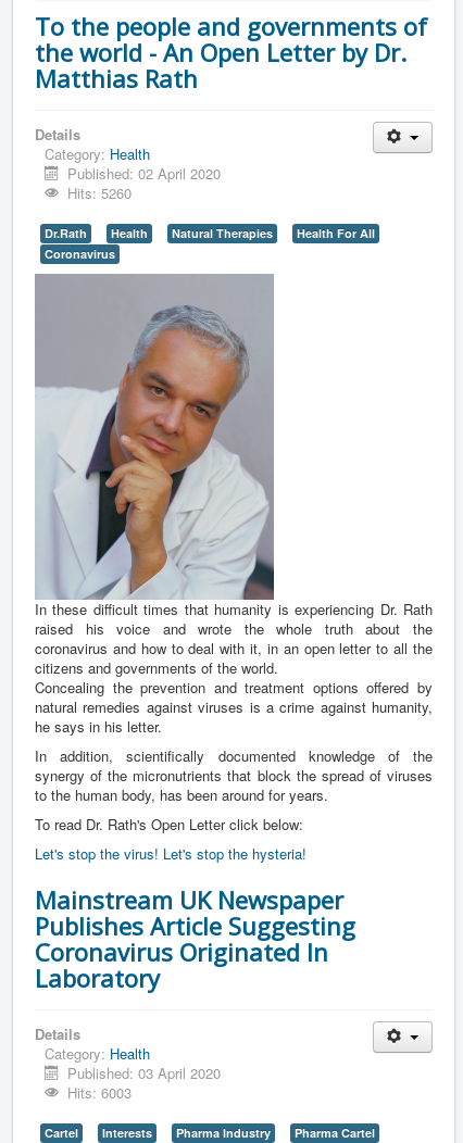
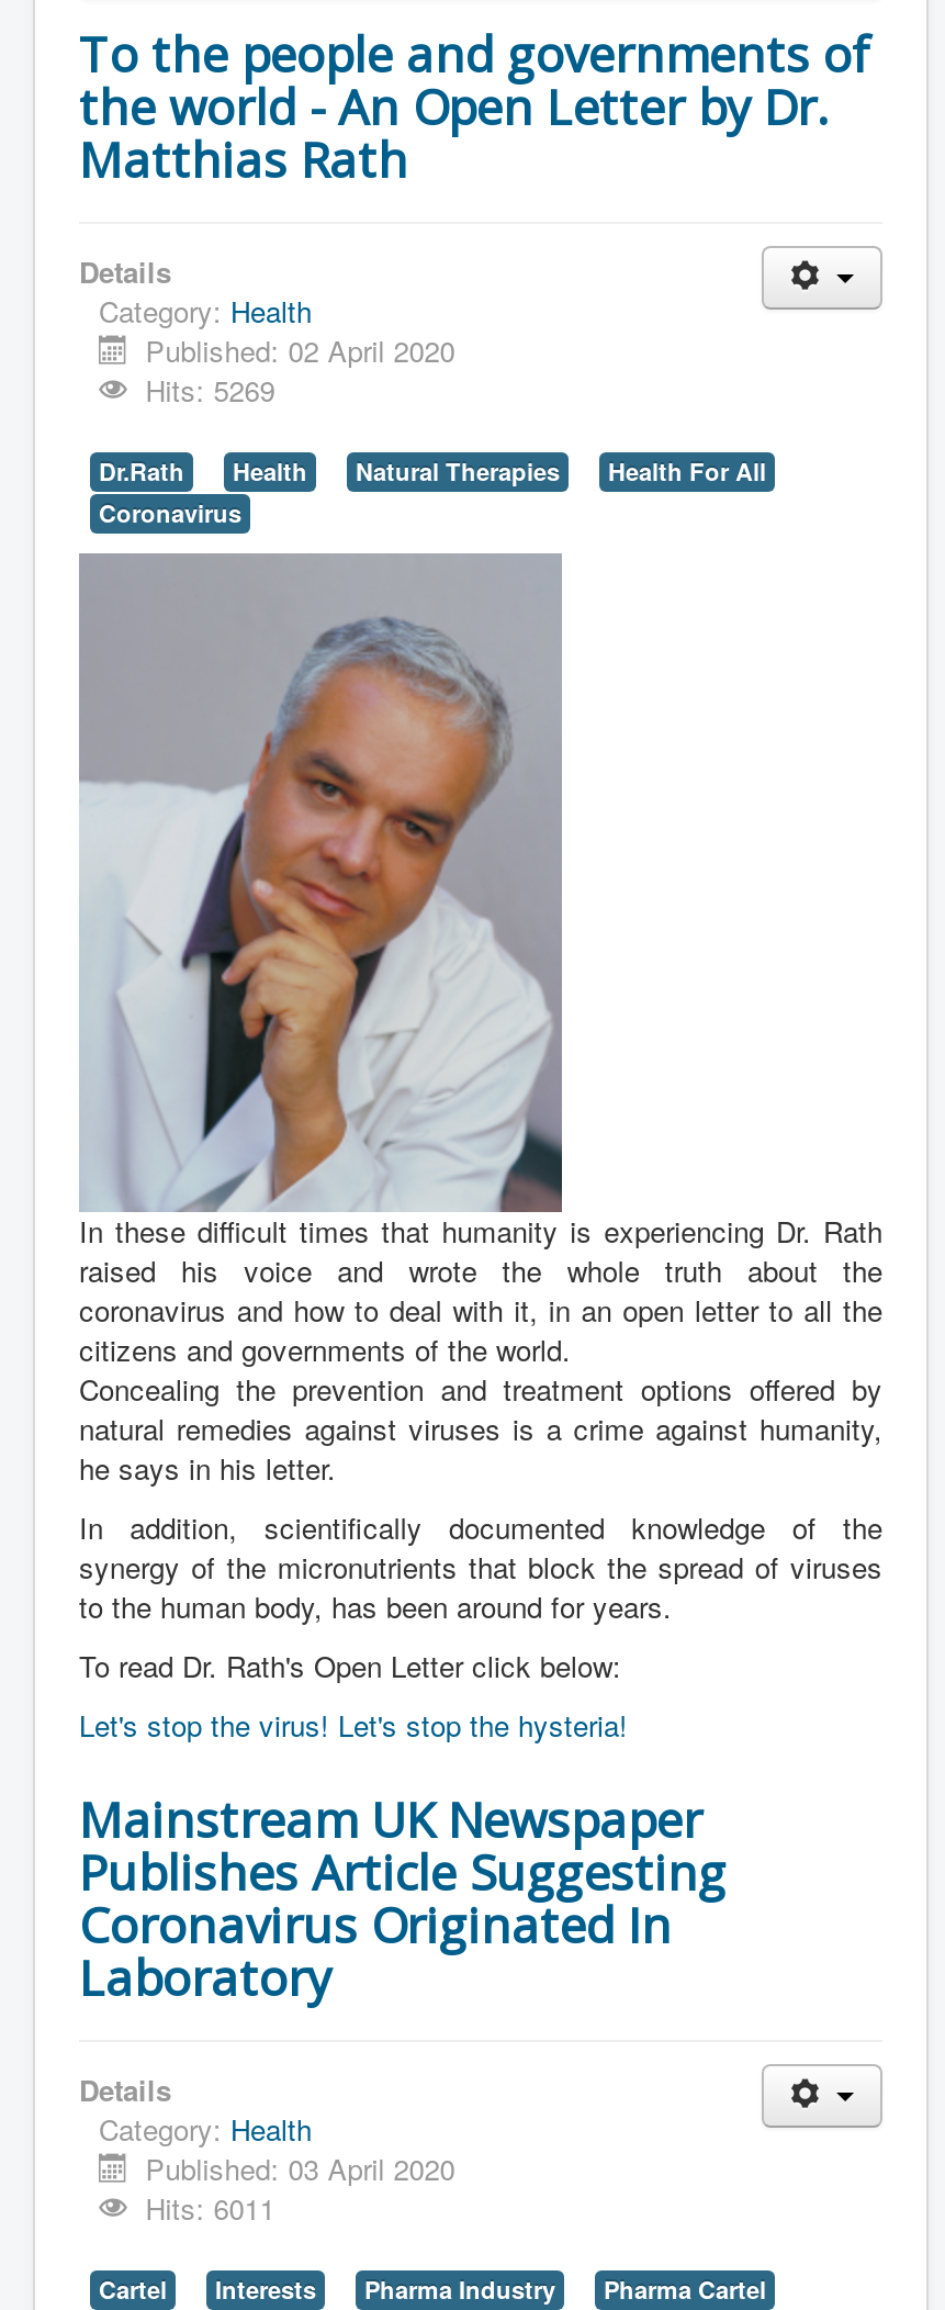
[68,182,132,203] Hits: 5260 -> [145,369,275,410] Hits: 5269
[68,1082,132,1103] Hits: 6003 -> [145,2187,275,2229] Hits: 6011

